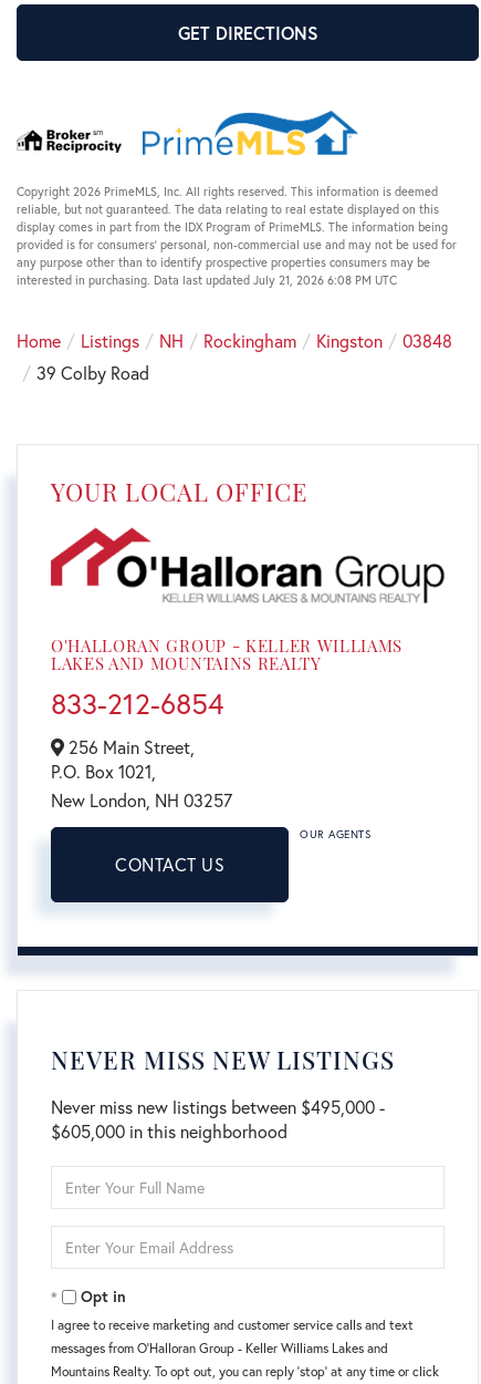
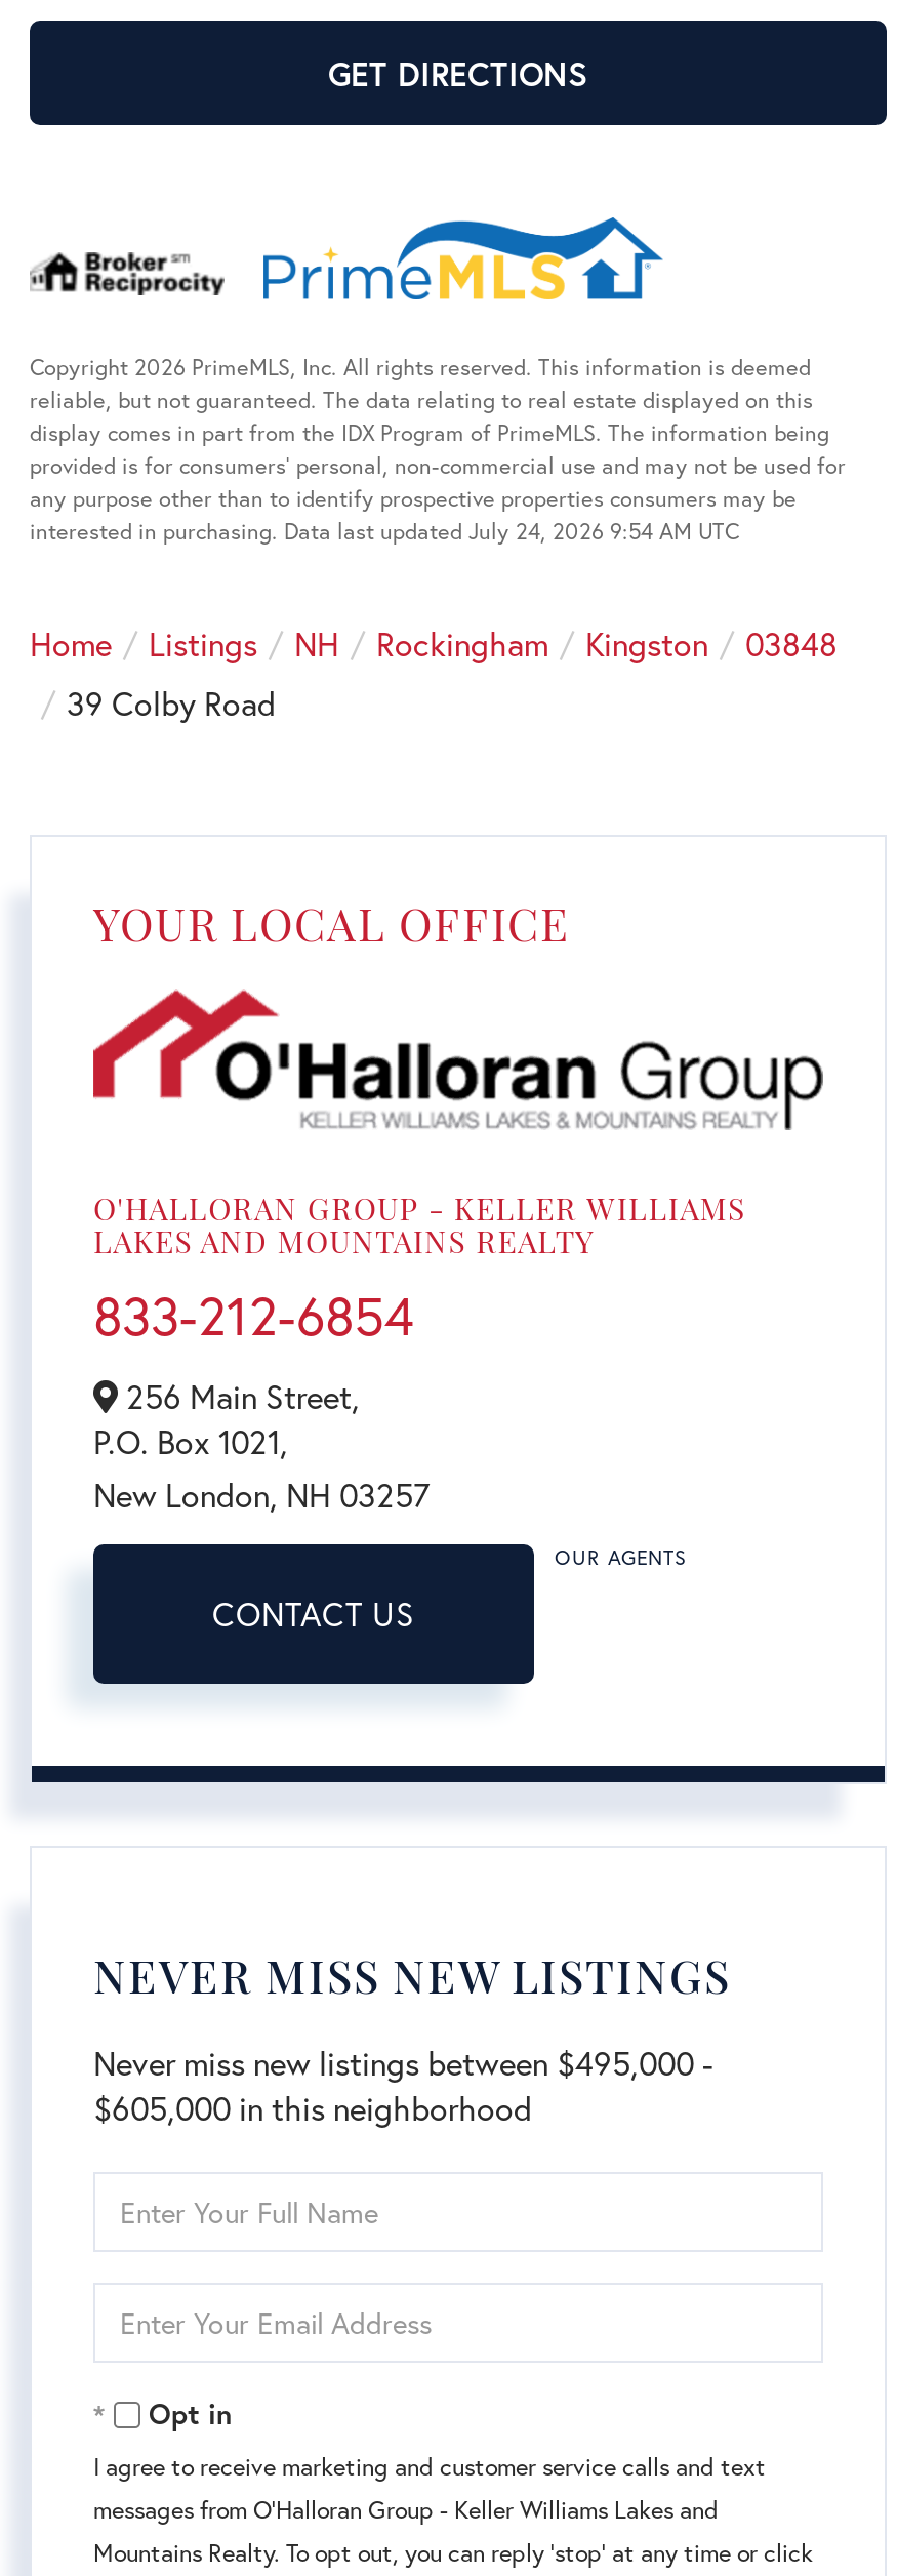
[17,273,397,288] interested in purchasing. Data last updated July 21, 2026 6:08 PM UTC -> [30,517,739,546] interested in purchasing. Data last updated July 24, 2026 9:54 AM UTC

